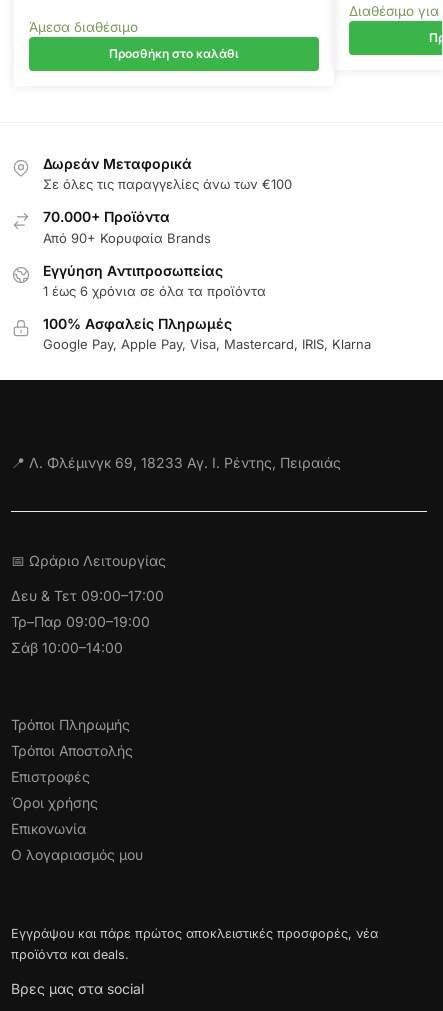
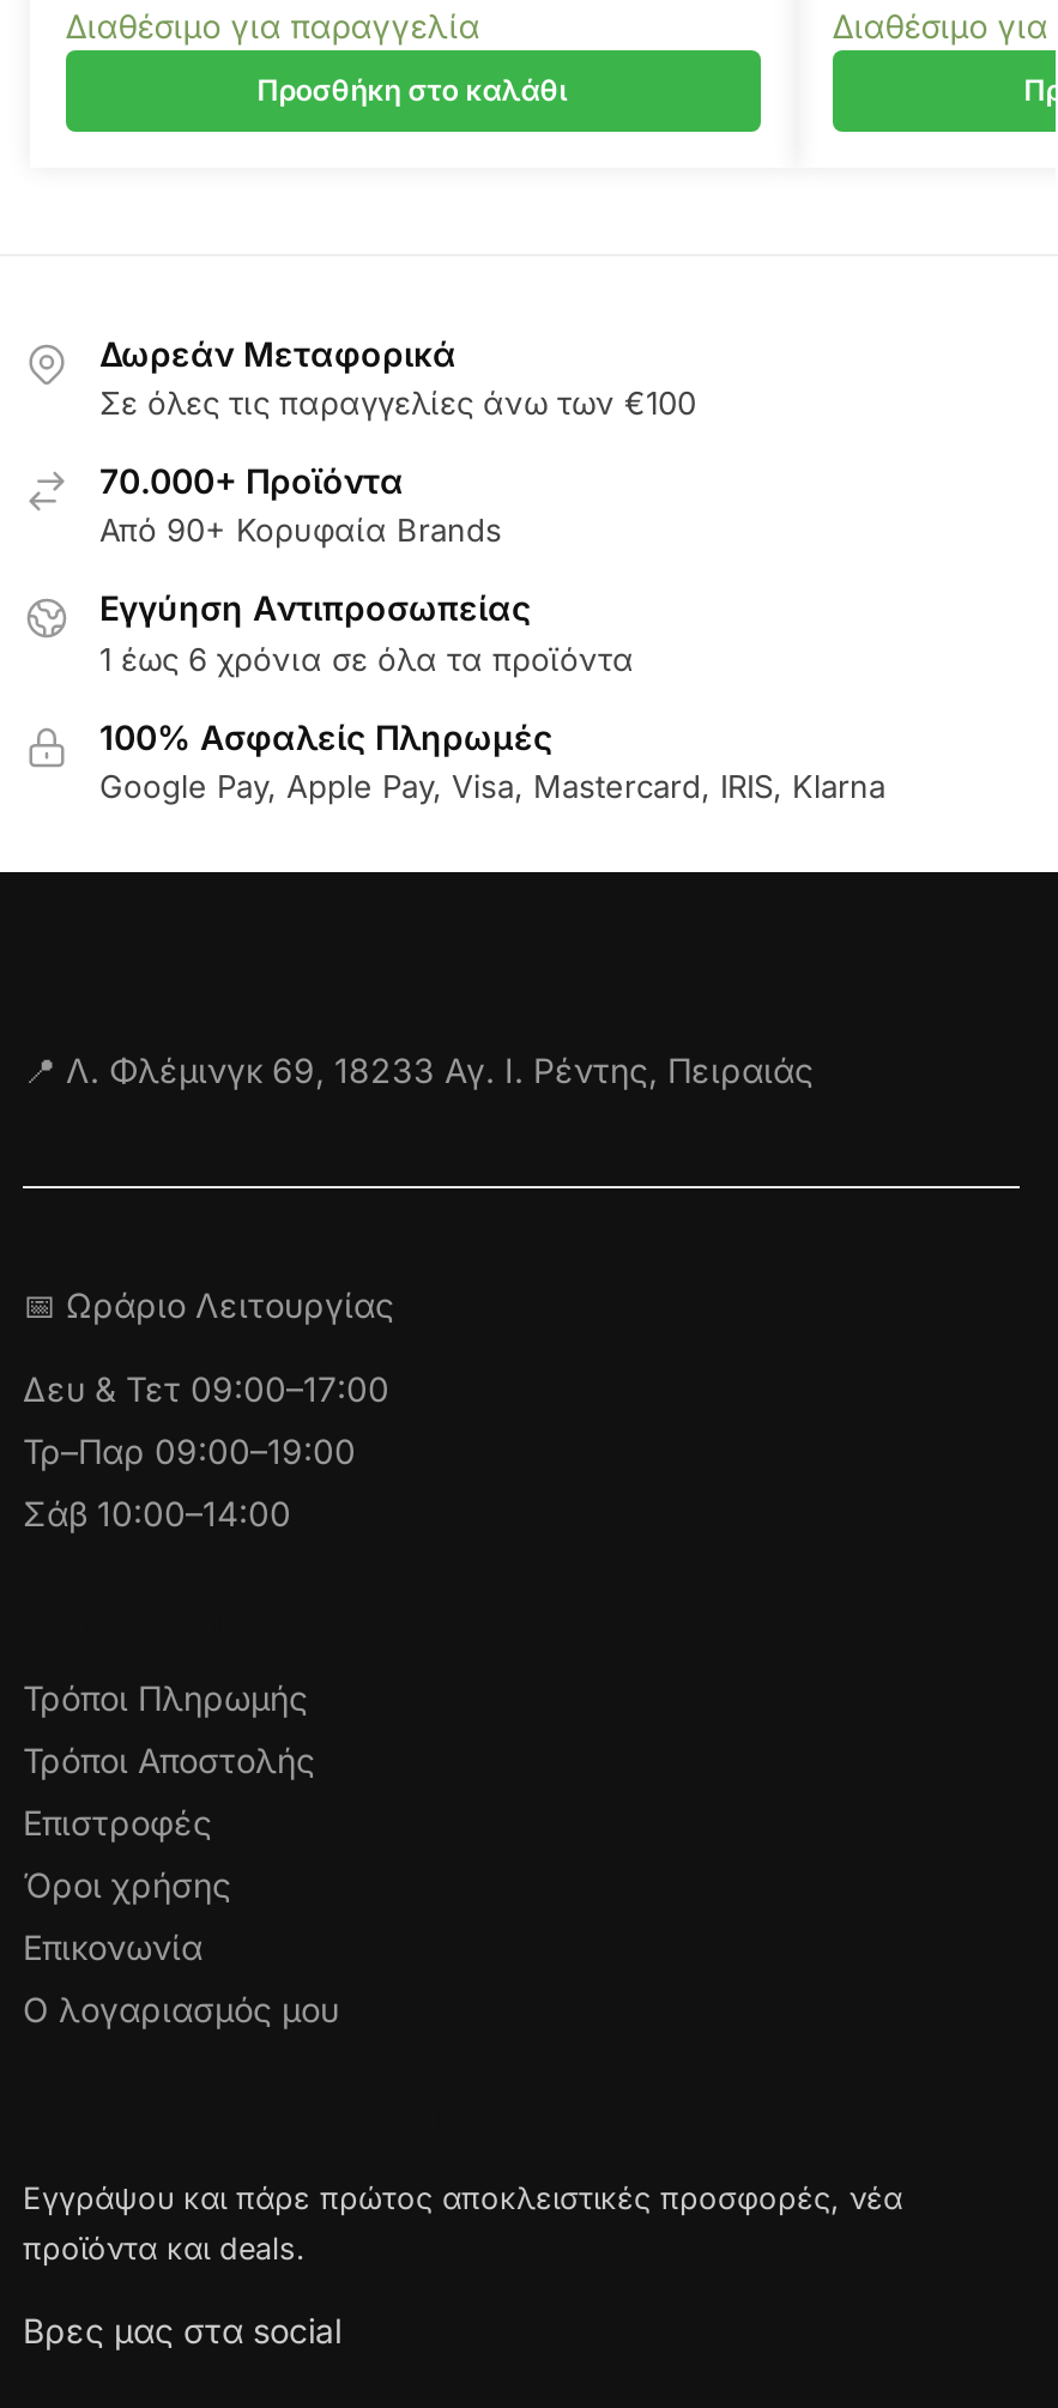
[29,19,138,35] Άμεσα διαθέσιμο -> [65,6,480,45] Διαθέσιμο για παραγγελία

